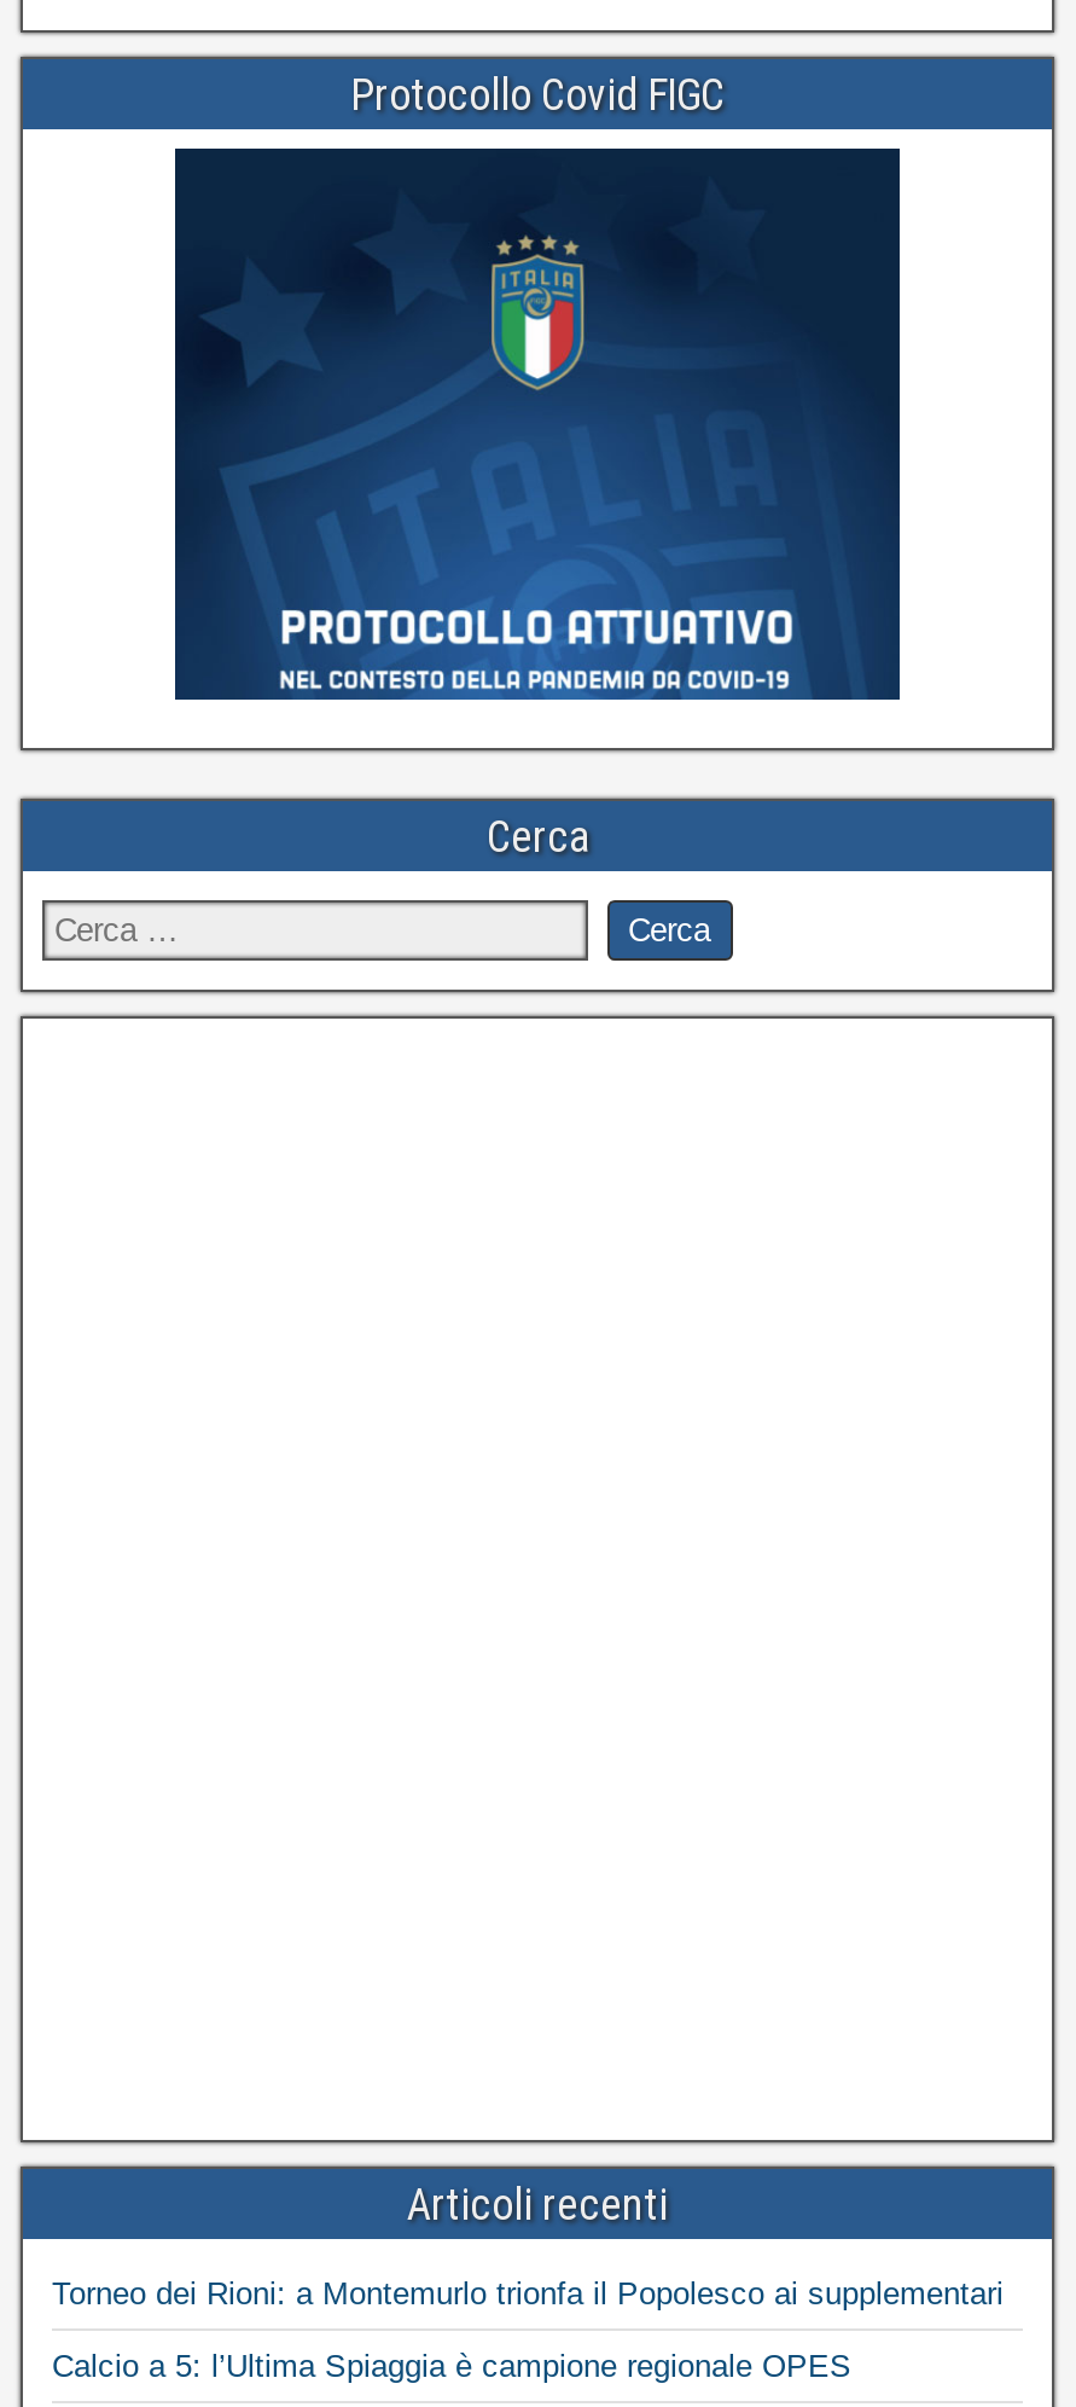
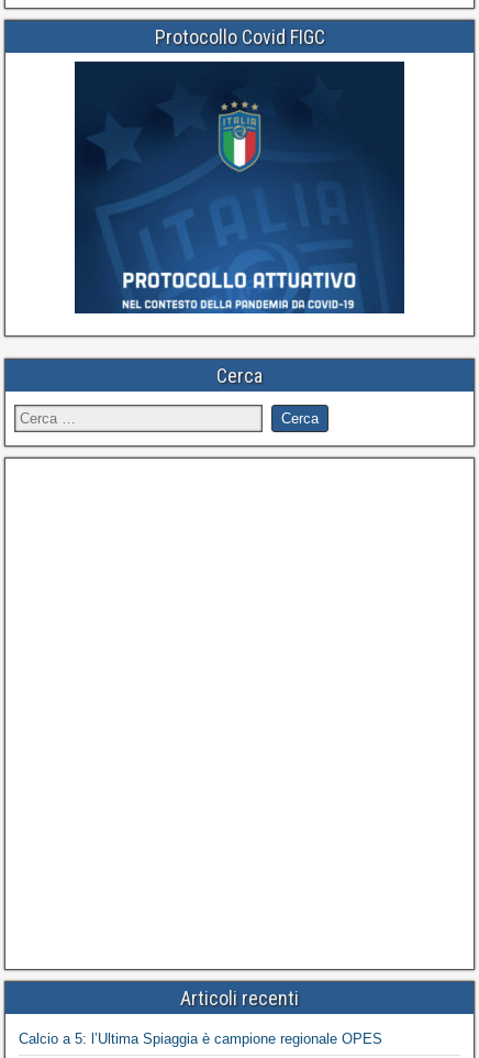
[52,2275,1004,2312] Torneo dei Rioni: a Montemurlo trionfa il Popolesco ai supplementari -> none

